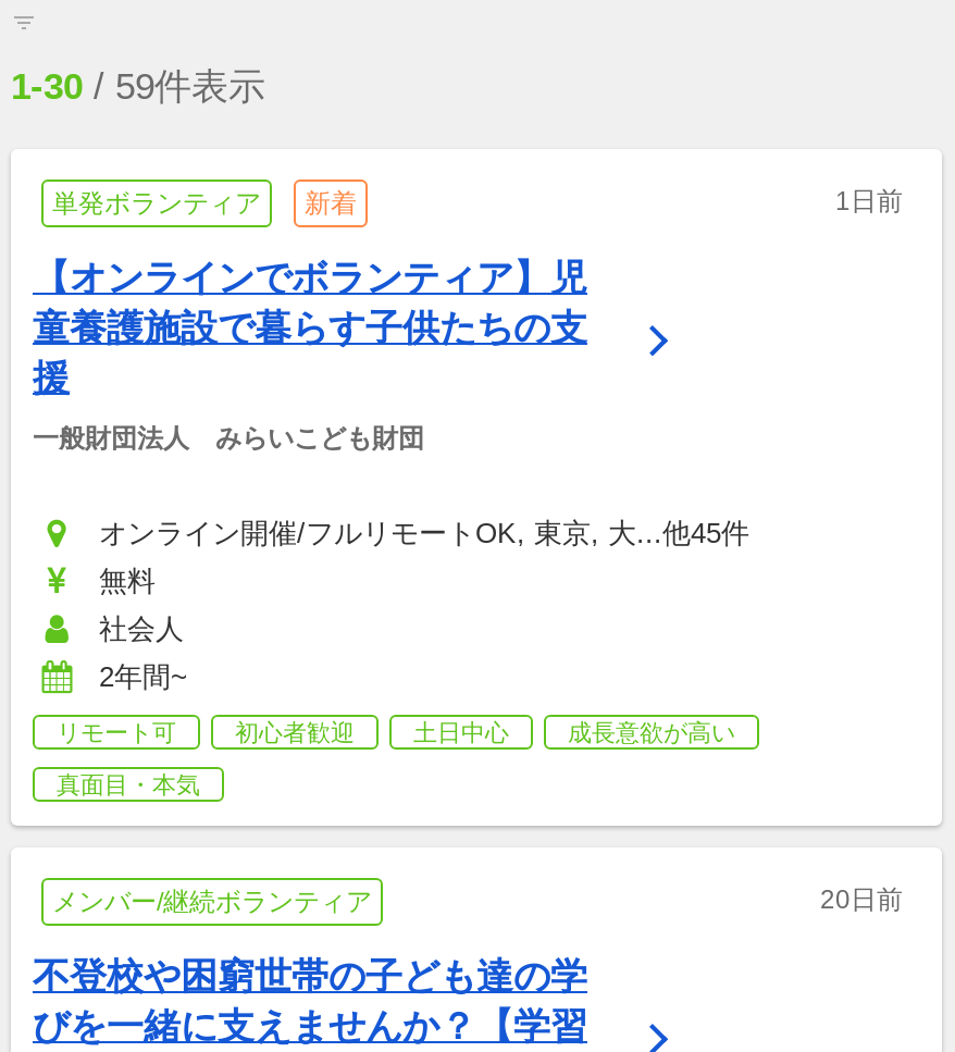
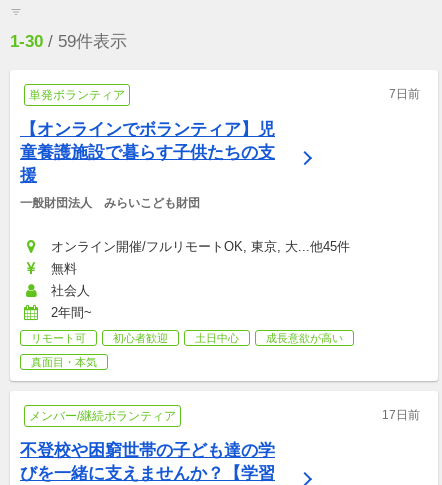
[305,186,903,219] 新着 | 1日前 -> [389,87,420,101] 7日前
[820,884,903,915] 20日前 -> [382,408,420,422] 17日前

